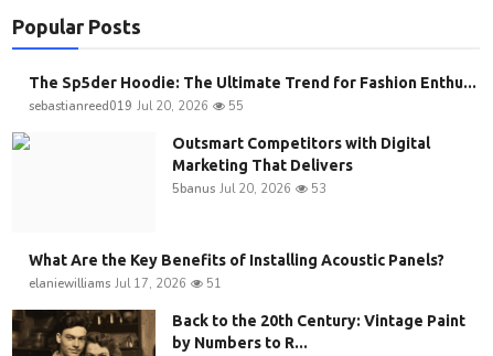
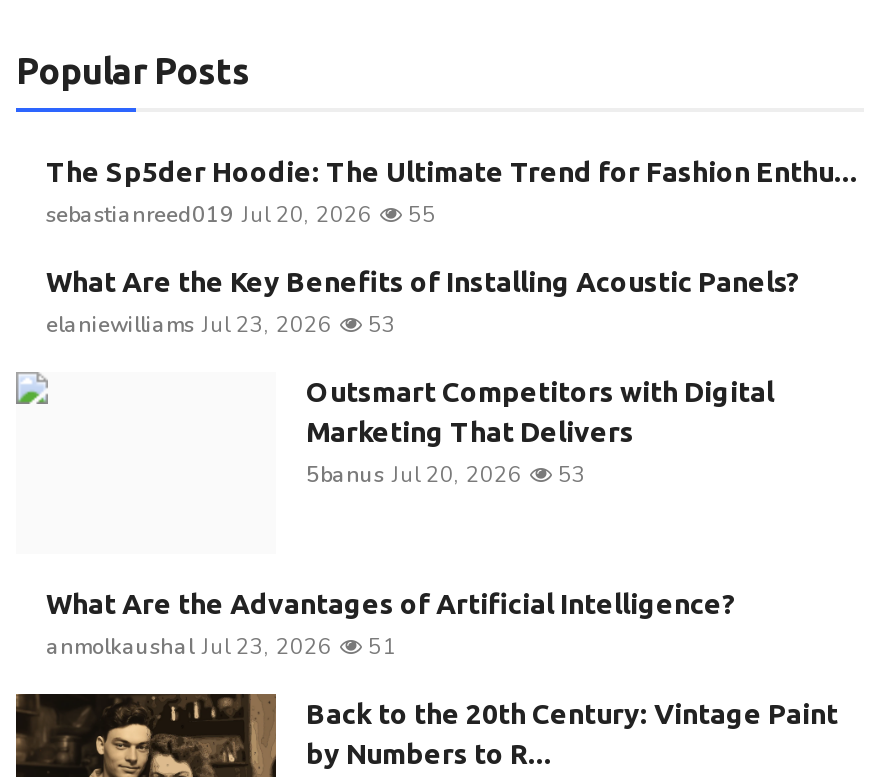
none -> [46,309,396,339] elaniewilliams Jul 23, 2026 | 53
moved [29,252,444,269] -> [46,265,800,297]: What Are the Key Benefits of Installing Acoustic Panels?
[29,276,186,292] elaniewilliams Jul 17, 2026 -> [46,587,736,661] What Are the Advantages of Artificial Intelligence? | anmolkaushal Jul 23, 2026

